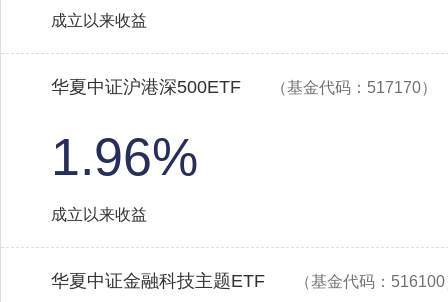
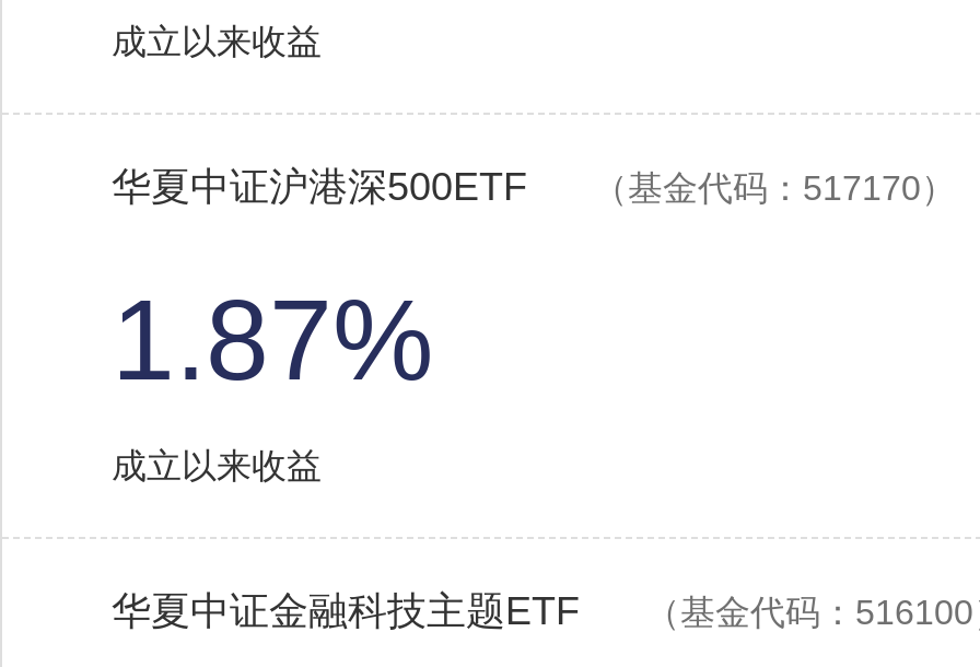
[51,128,198,186] 1.96% -> [112,277,433,403] 1.87%

